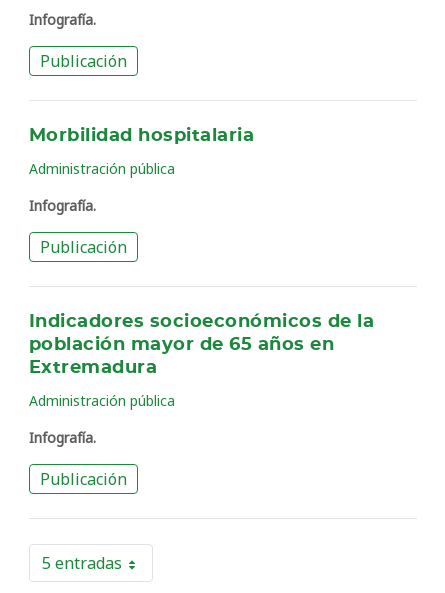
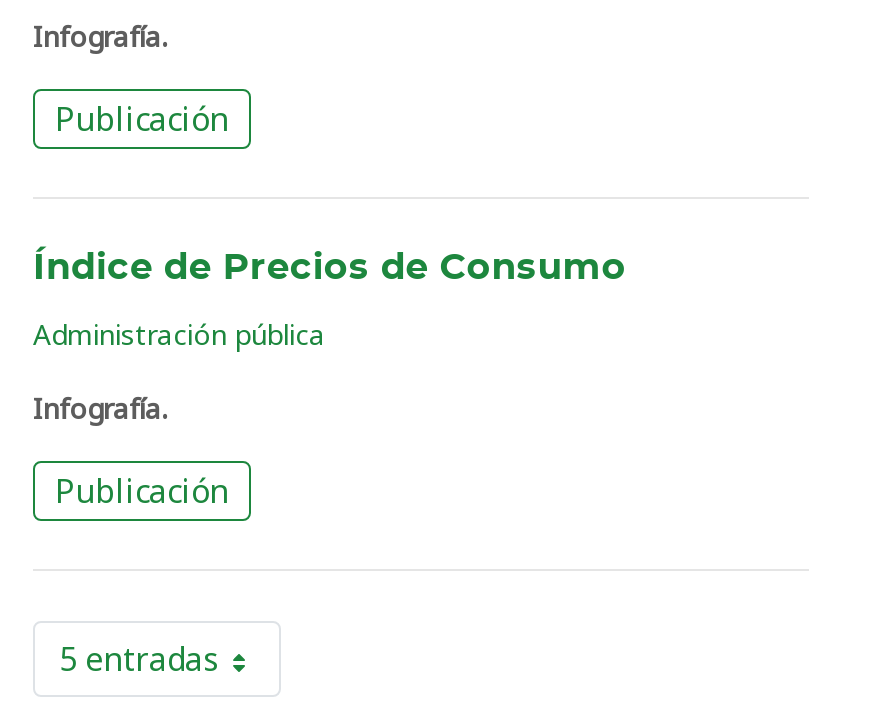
[29,127,374,377] Morbilidad hospitalaria | Administración pública | Infografía. | Publicación | Indicadores socioeconómicos de la | población mayor de 65 años en | Extremadura -> [33,251,626,287] Índice de Precios de Consumo

